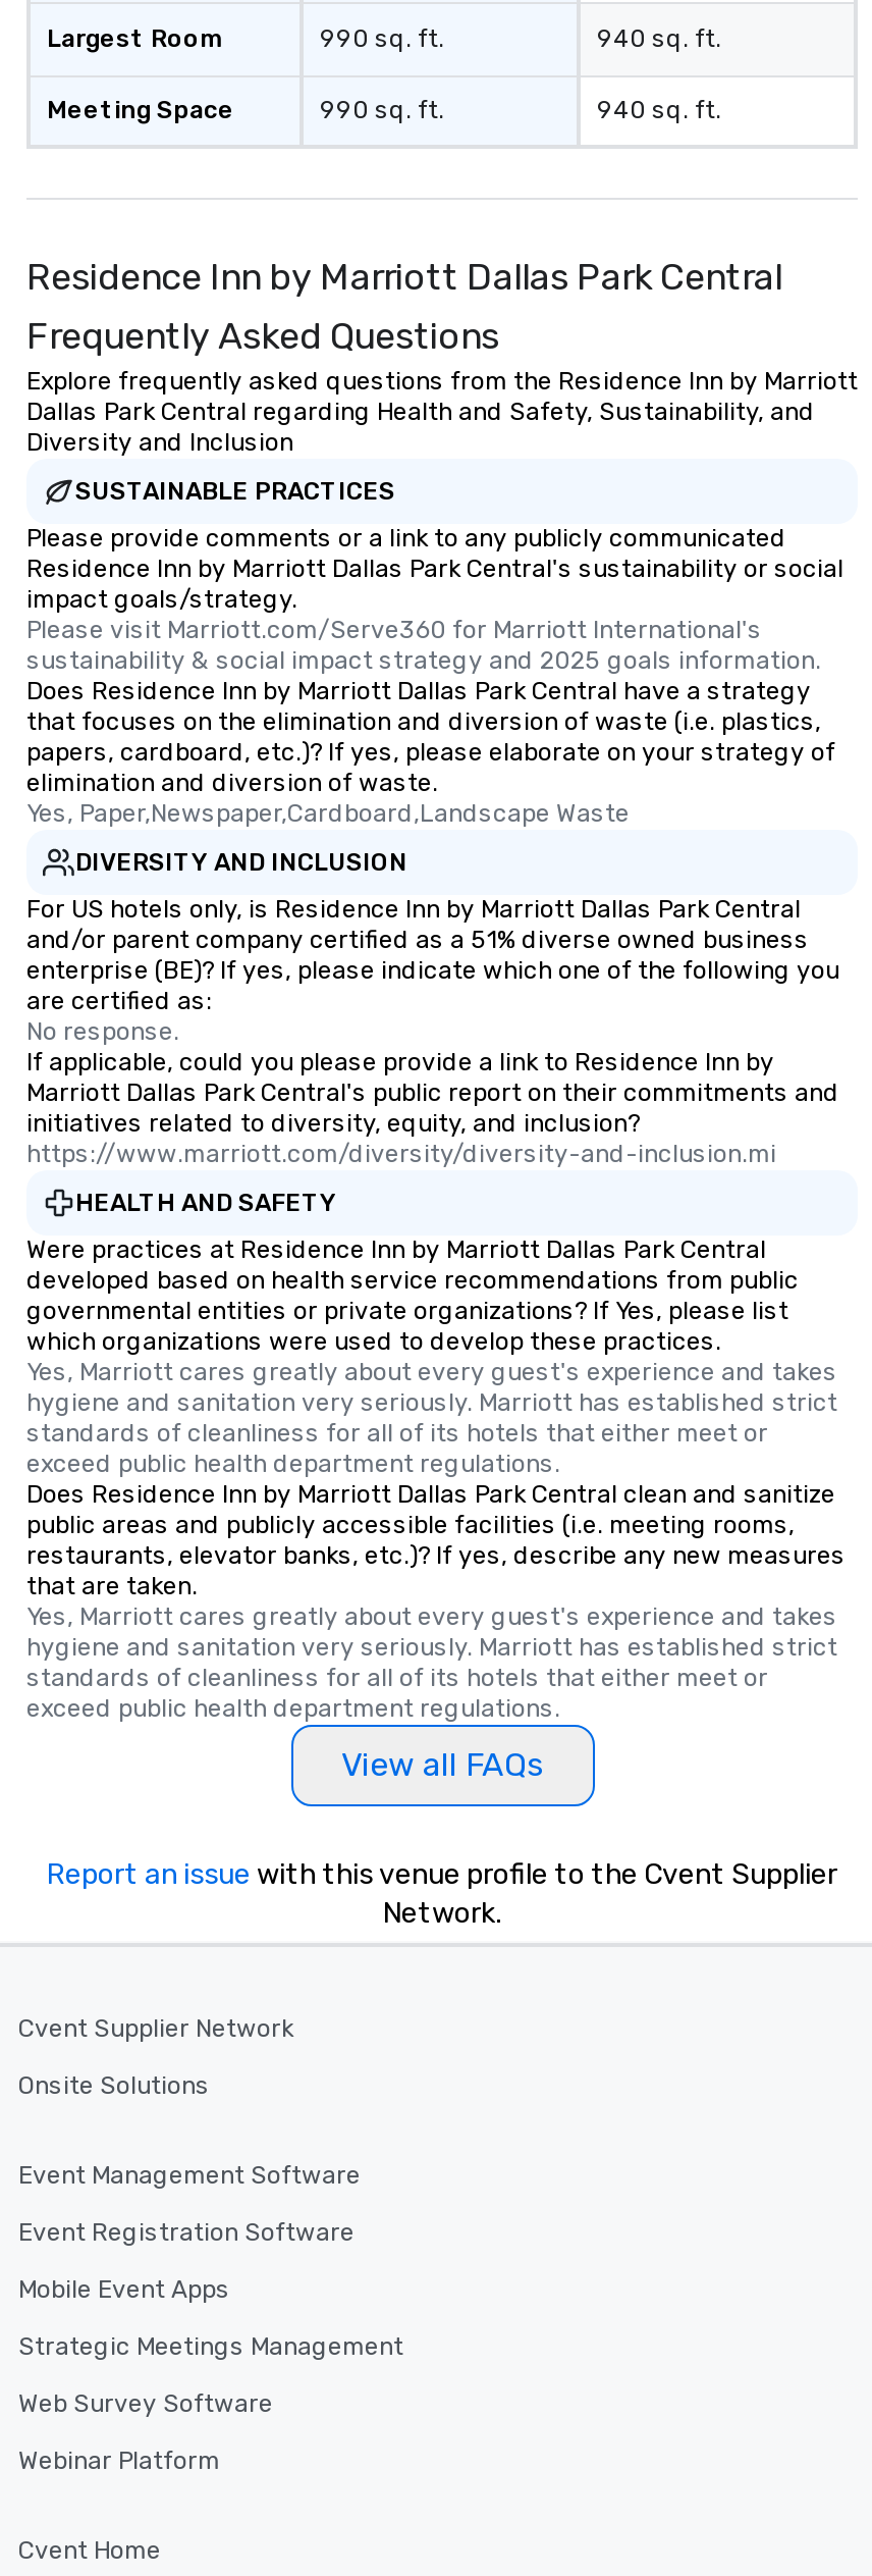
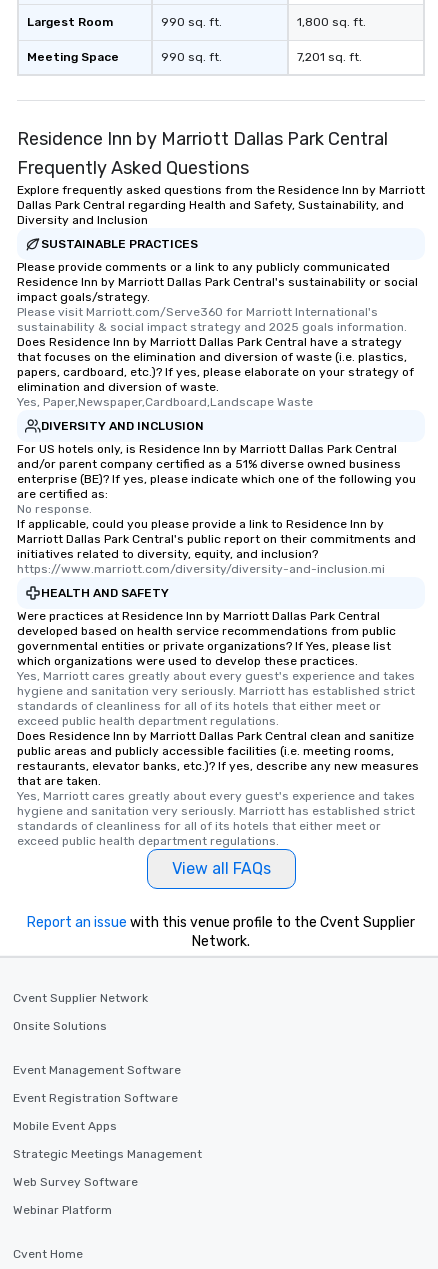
[597,24,721,53] 940 sq. ft. -> [297,15,366,29] 1,800 sq. ft.
[597,96,721,124] 940 sq. ft. -> [297,50,362,64] 7,201 sq. ft.

